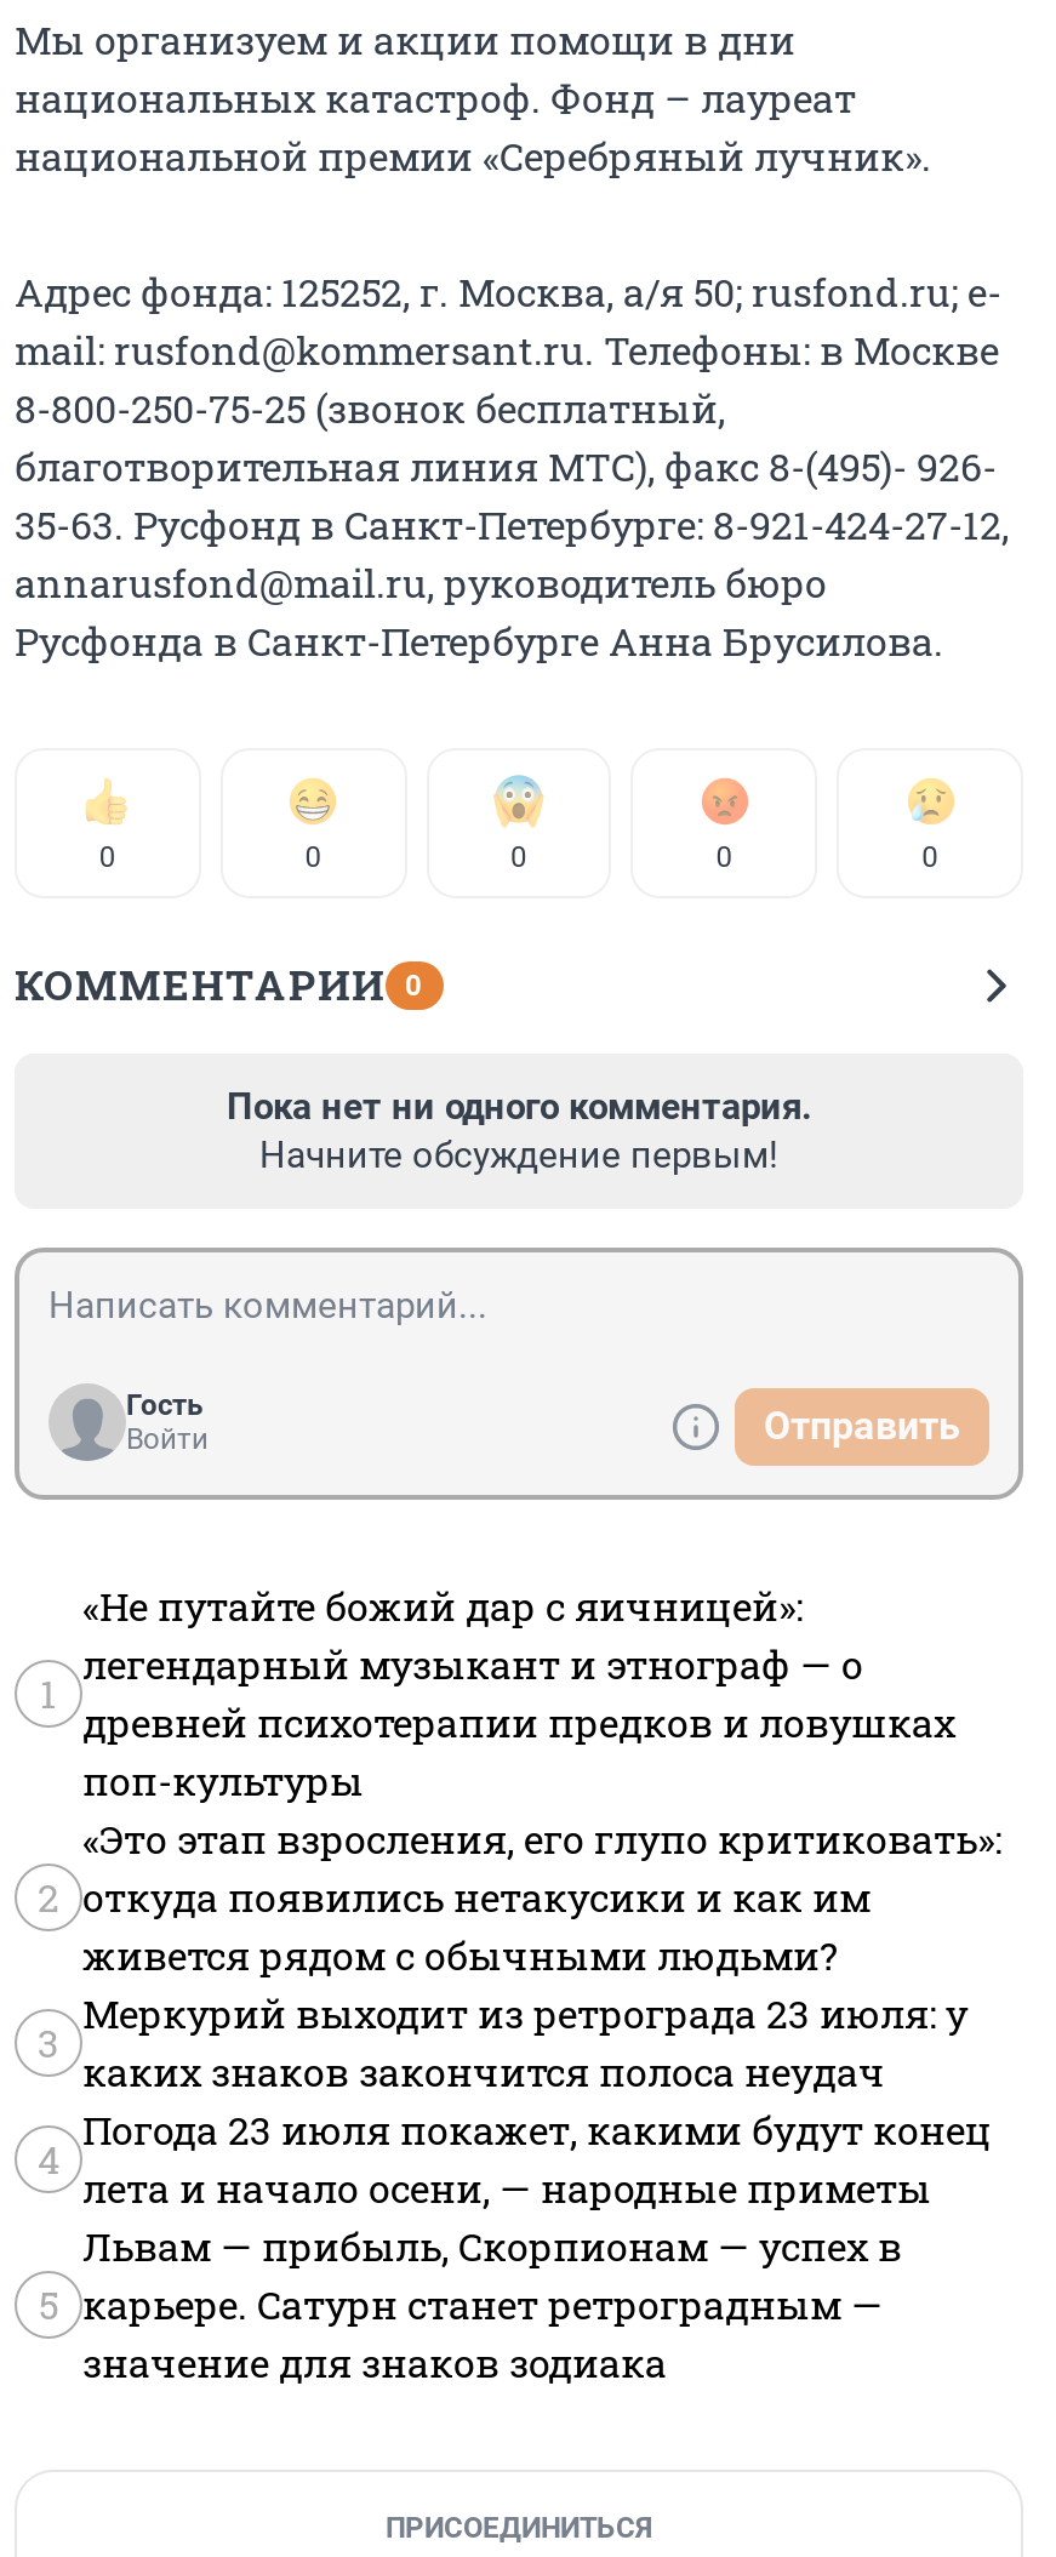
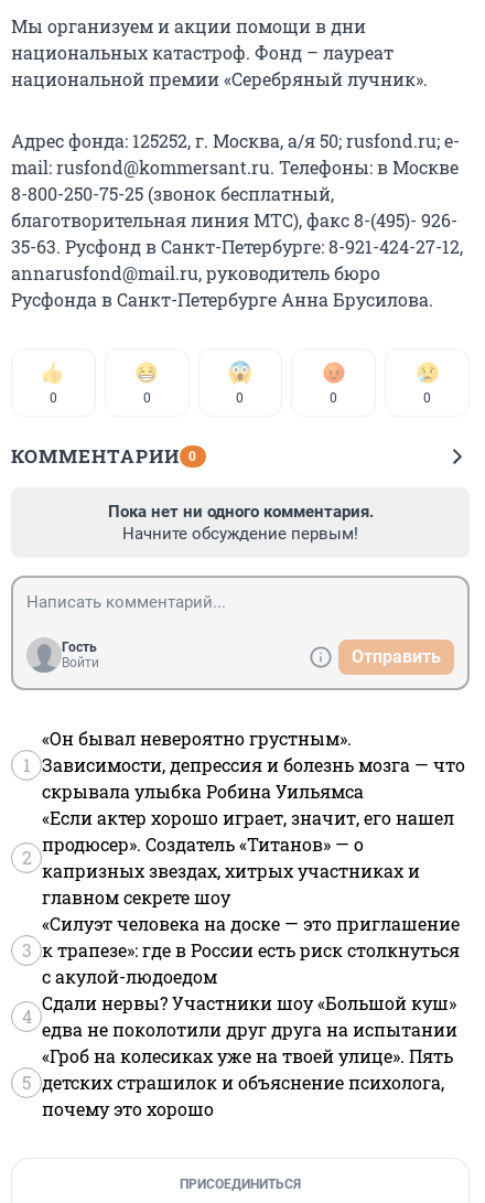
[82,1579,955,1805] «Не путайте божий дар с яичницей»: | легендарный музыкант и этнограф — о | древней психотерапии предков и ловушках | поп-культуры -> [42,726,465,802] «Он бывал невероятно грустным». | Зависимости, депрессия и болезнь мозга — что | скрывала улыбка Робина Уильямса
[82,1812,1001,1979] «Это этап взросления, его глупо критиковать»: | откуда появились нетакусики и как им | живется рядом с обычными людьми? -> [42,806,454,908] «Если актер хорошо играет, значит, его нашел | продюсер». Создатель «Титанов» — о | капризных звездах, хитрых участниках и | главном секрете шоу
[82,1986,967,2096] Меркурий выходит из ретрограда 23 июля: у | каких знаков закончится полоса неудач -> [42,912,460,988] «Силуэт человека на доске — это приглашение | к трапезе»: где в России есть риск столкнуться | с акулой-людоедом
[82,2103,992,2212] Погода 23 июля покажет, какими будут конец | лета и начало осени, — народные приметы -> [42,991,457,1041] Сдали нервы? Участники шоу «Большой куш» | едва не поколотили друг друга на испытании
[82,2219,902,2387] Львам — прибыль, Скорпионам — успех в | карьере. Сатурн станет ретроградным — | значение для знаков зодиака -> [42,1044,453,1120] «Гроб на колесиках уже на твоей улице». Пять | детских страшилок и объяснение психолога, | почему это хорошо

